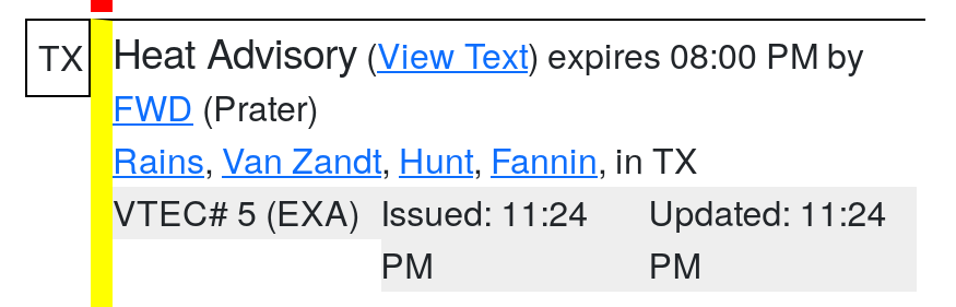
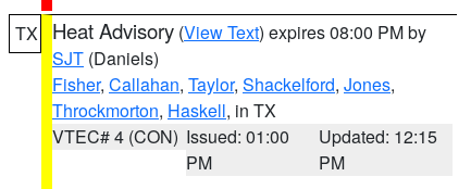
[113,82,698,237] FWD (Prater) | Rains, Van Zandt, Hunt, Fannin, in TX | VTEC# 5 (EXA) Issued: 11:24 -> [52,46,395,149] SJT (Daniels) | Fisher, Callahan, Taylor, Shackelford, Jones, | Throckmorton, Haskell, in TX | VTEC# 4 (CON) Issued: 01:00
[648,187,887,237] Updated: 11:24 -> [319,124,437,149] Updated: 12:15

